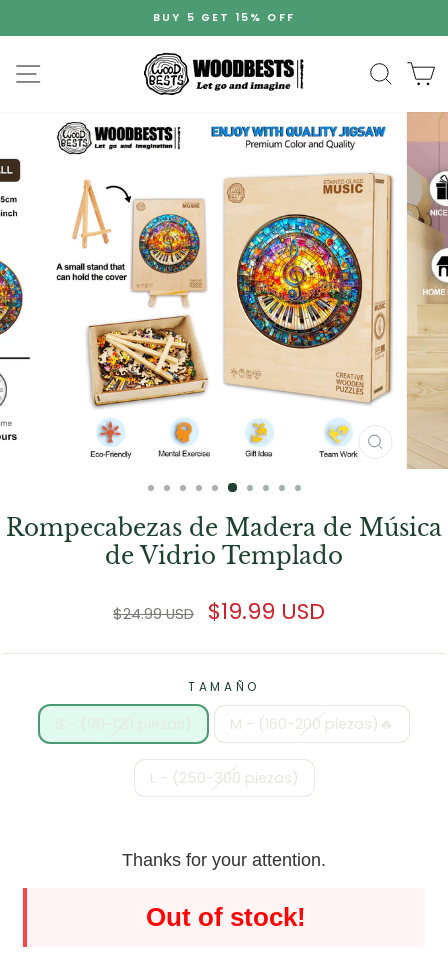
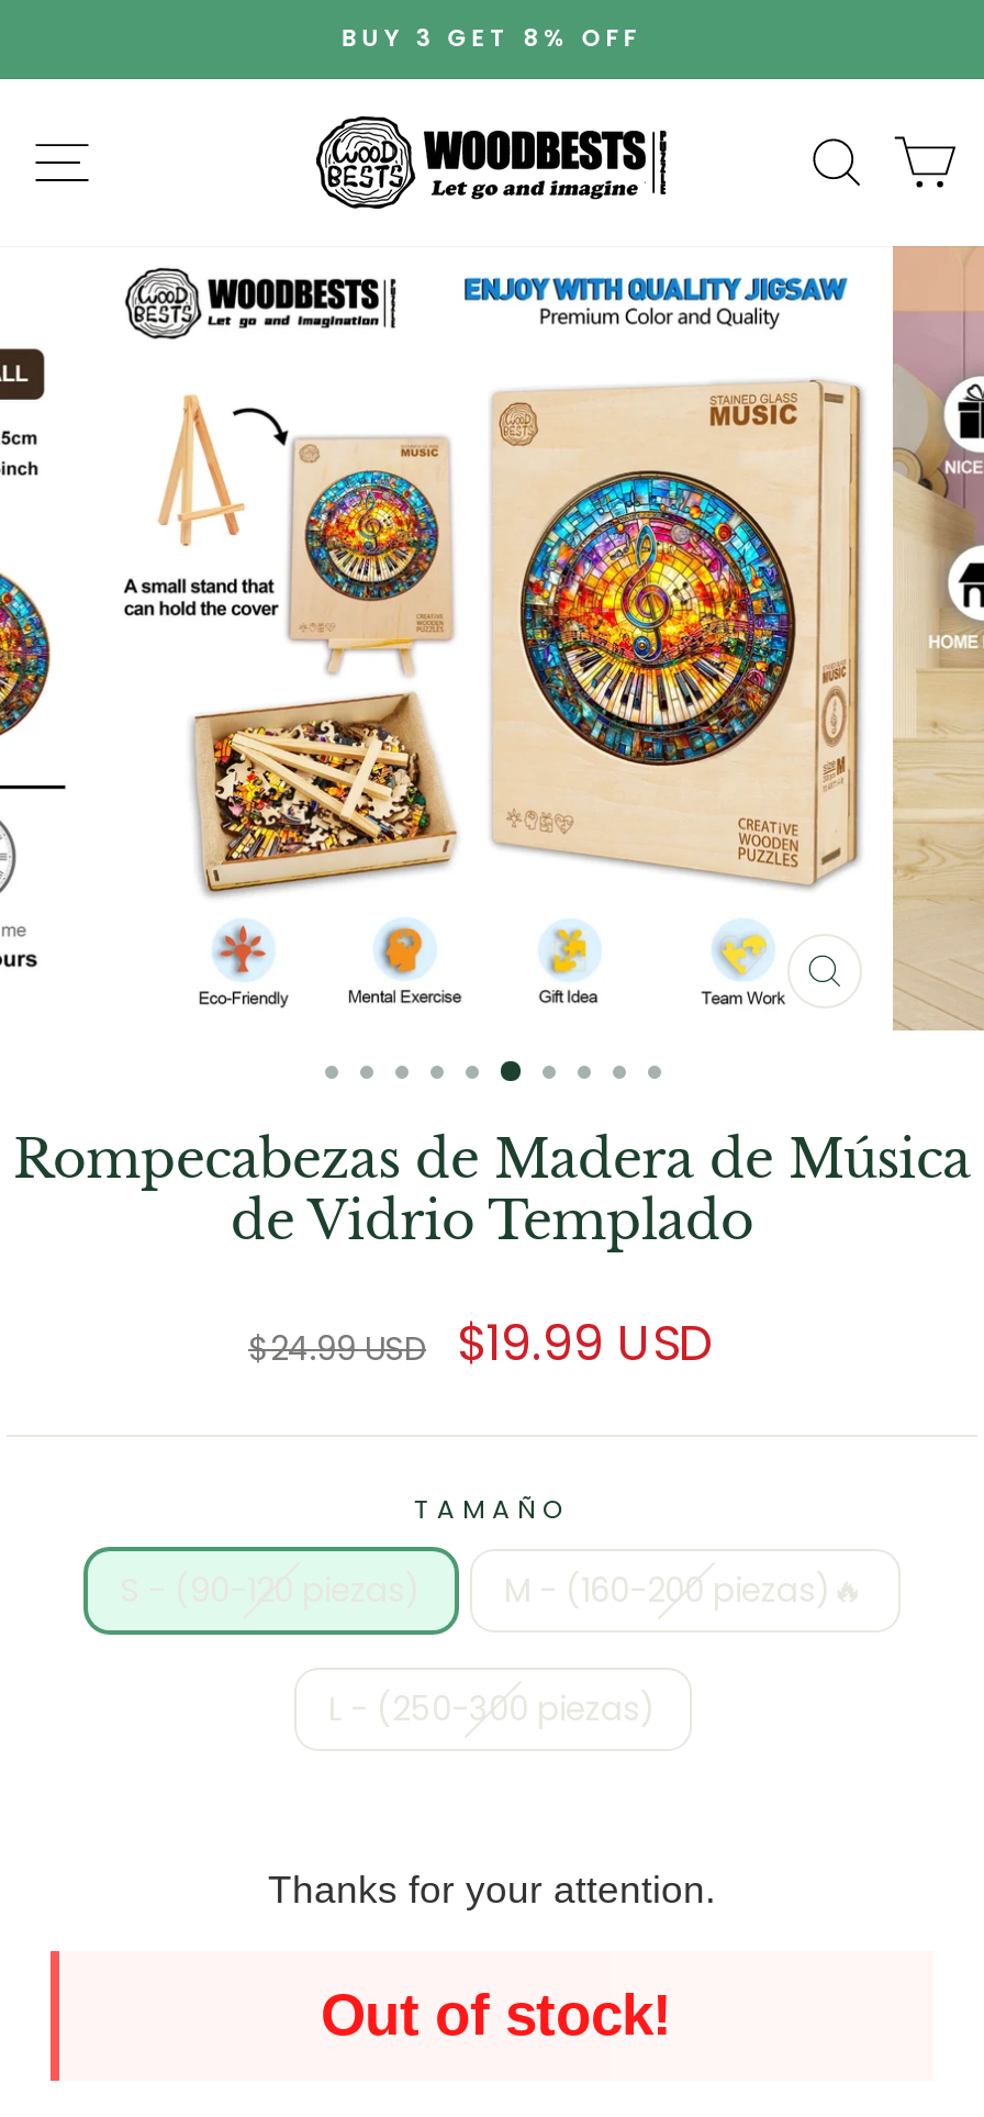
[153,10,295,25] BUY 5 GET 15% OFF -> [342,22,642,55] BUY 3 GET 8% OFF

